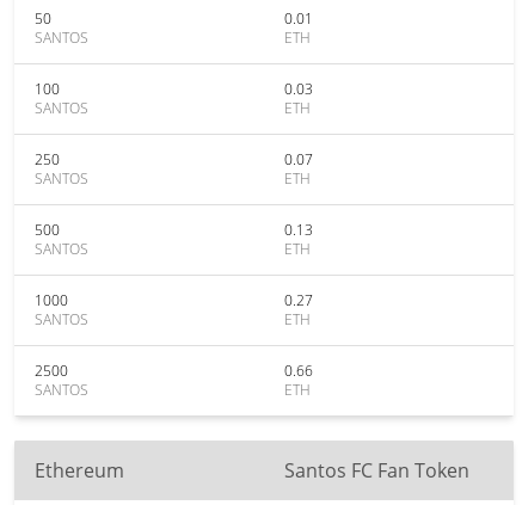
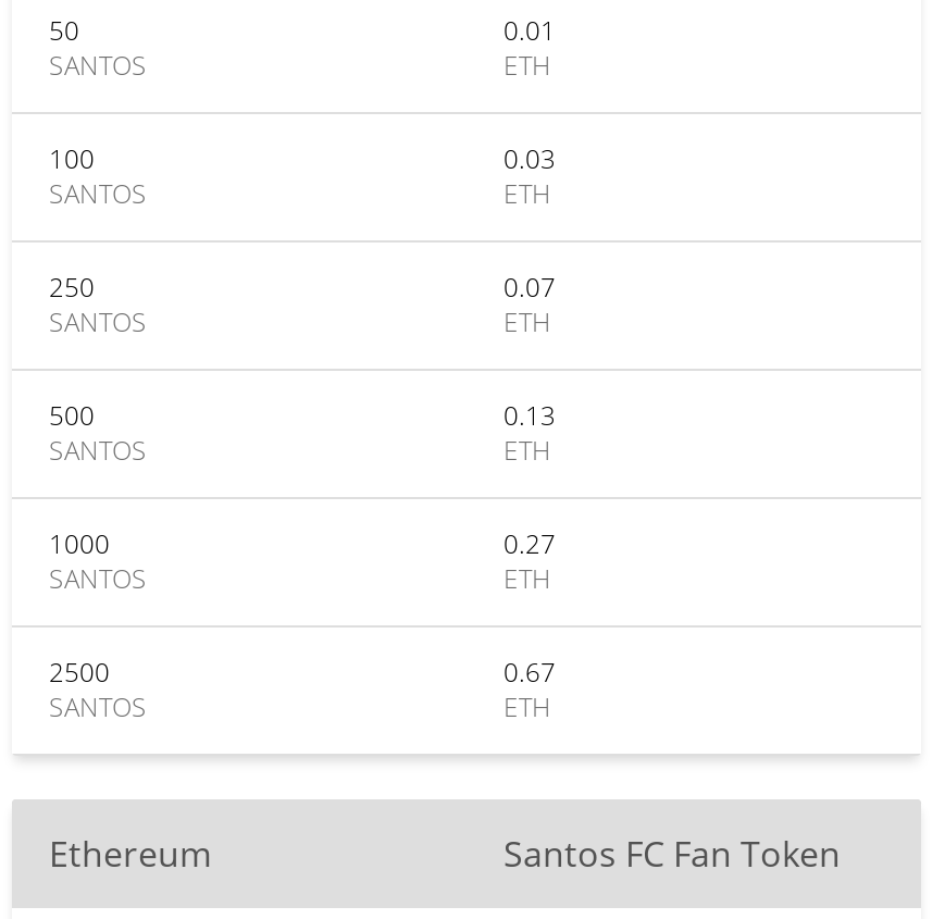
[284,361,313,381] 0.66 -> [503,654,556,691] 0.67

